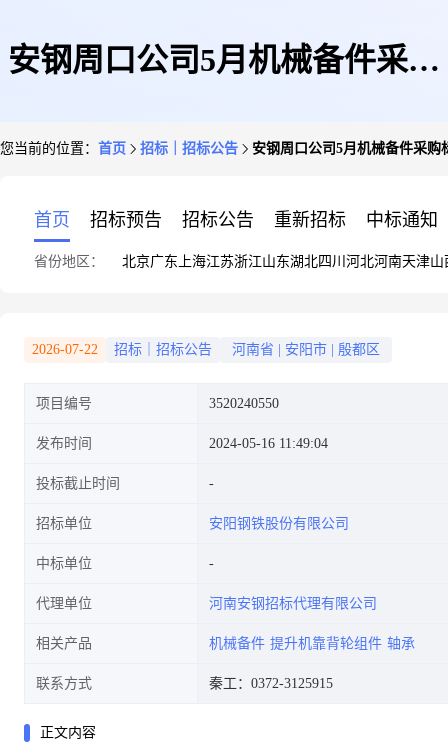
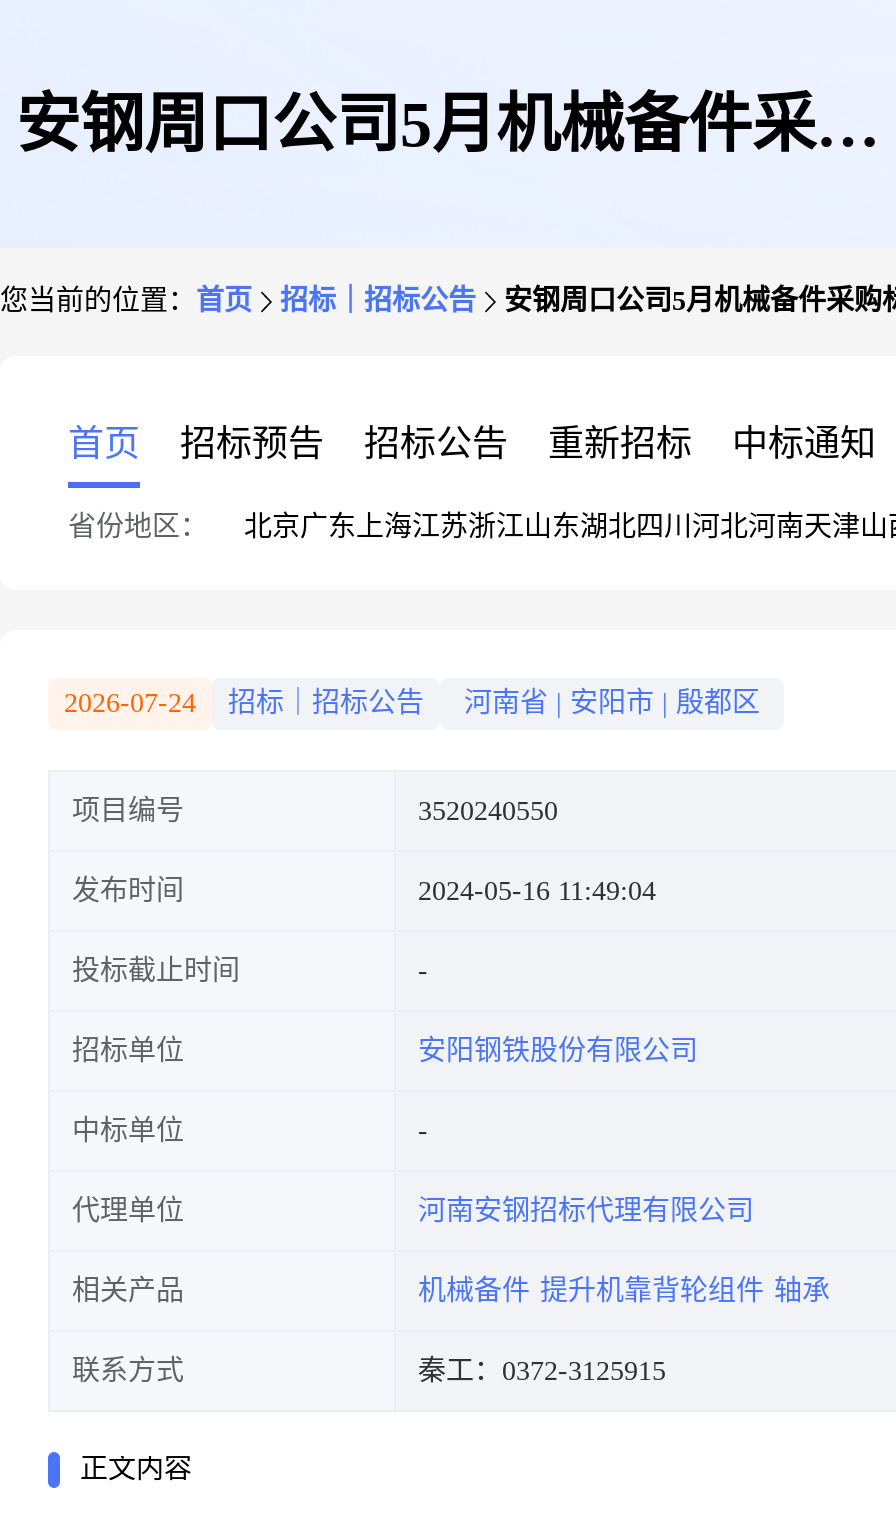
[32,342,98,357] 2026-07-22 -> [64,688,196,718] 2026-07-24

